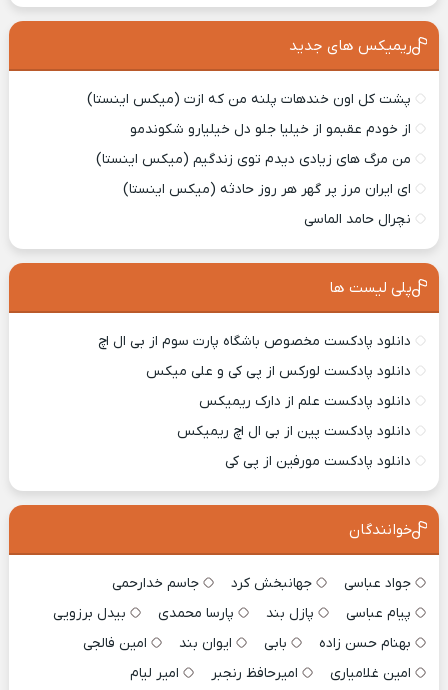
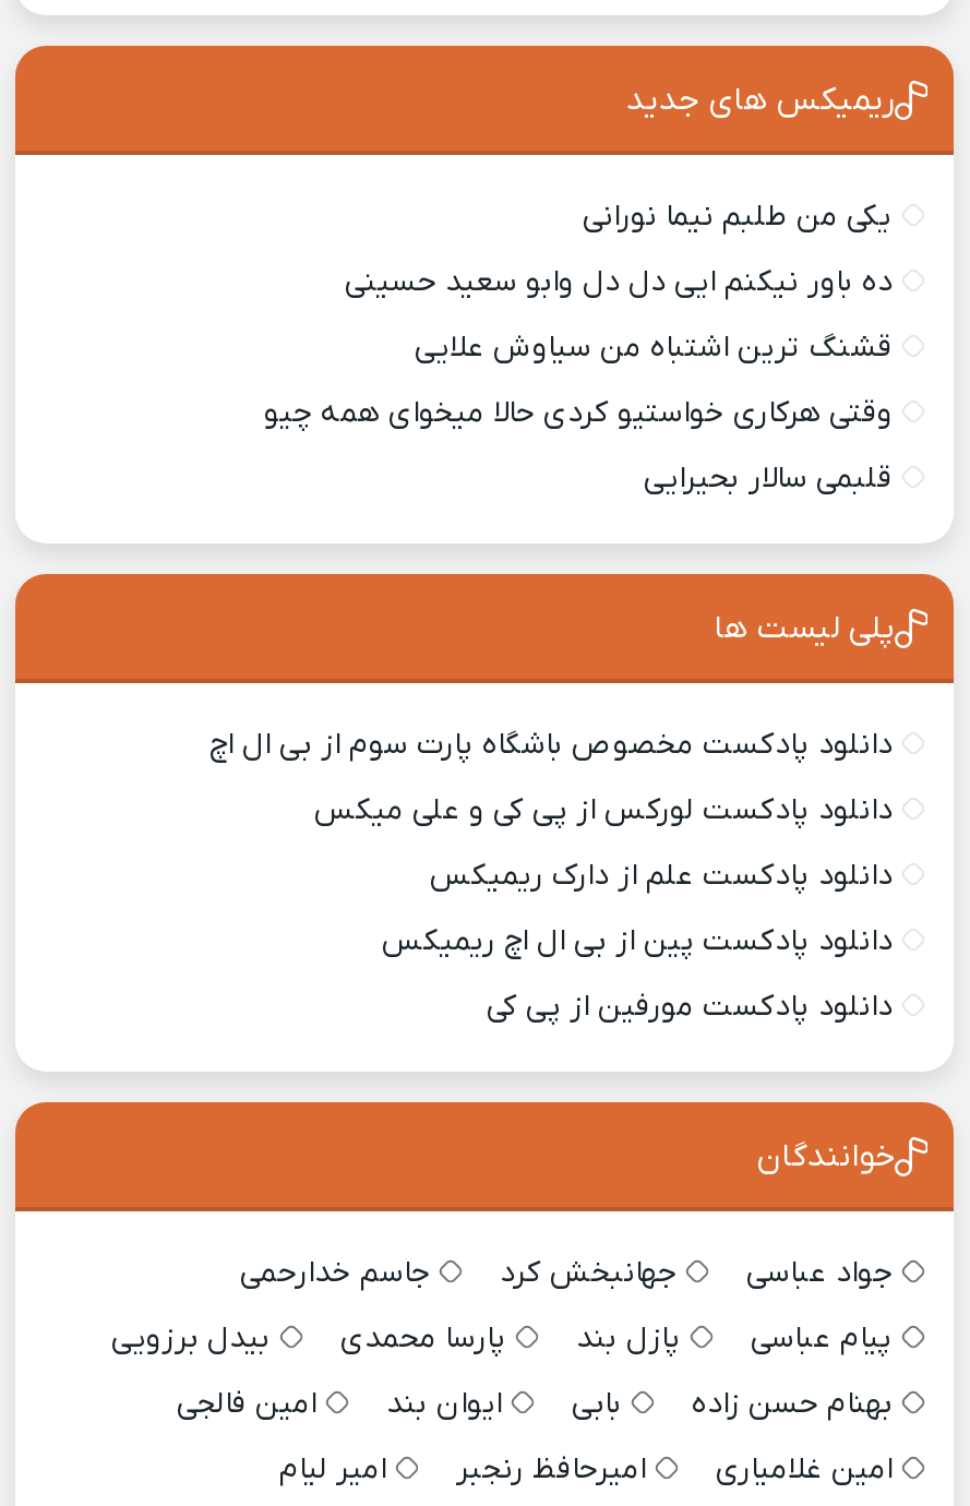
[87,89,411,108] پشت کل اون خندهات پلنه من که ازت (میکس اینستا) -> [583,195,893,237] یکی من طلبم نیما نورانی
[130,119,411,138] از خودم عقبمو از خیلیا جلو دل خیلیارو شکوندمو -> [345,261,893,302] ده باور نیکنم ایی دل دل وابو سعید حسینی
[96,149,411,168] من مرگ های زیادی دیدم توی زندگیم (میکس اینستا) -> [415,326,893,368] قشنگ ترین اشتباه من سیاوش علایی
[123,179,411,198] ای ایران مرز پر گهر هر روز حادثه (میکس اینستا) -> [264,392,893,433] وقتی هرکاری خواستیو کردی حالا میخوای همه چیو
[304,209,411,228] نچرال حامد الماسی -> [644,457,893,499] قلبمی سالار بحیرایی

